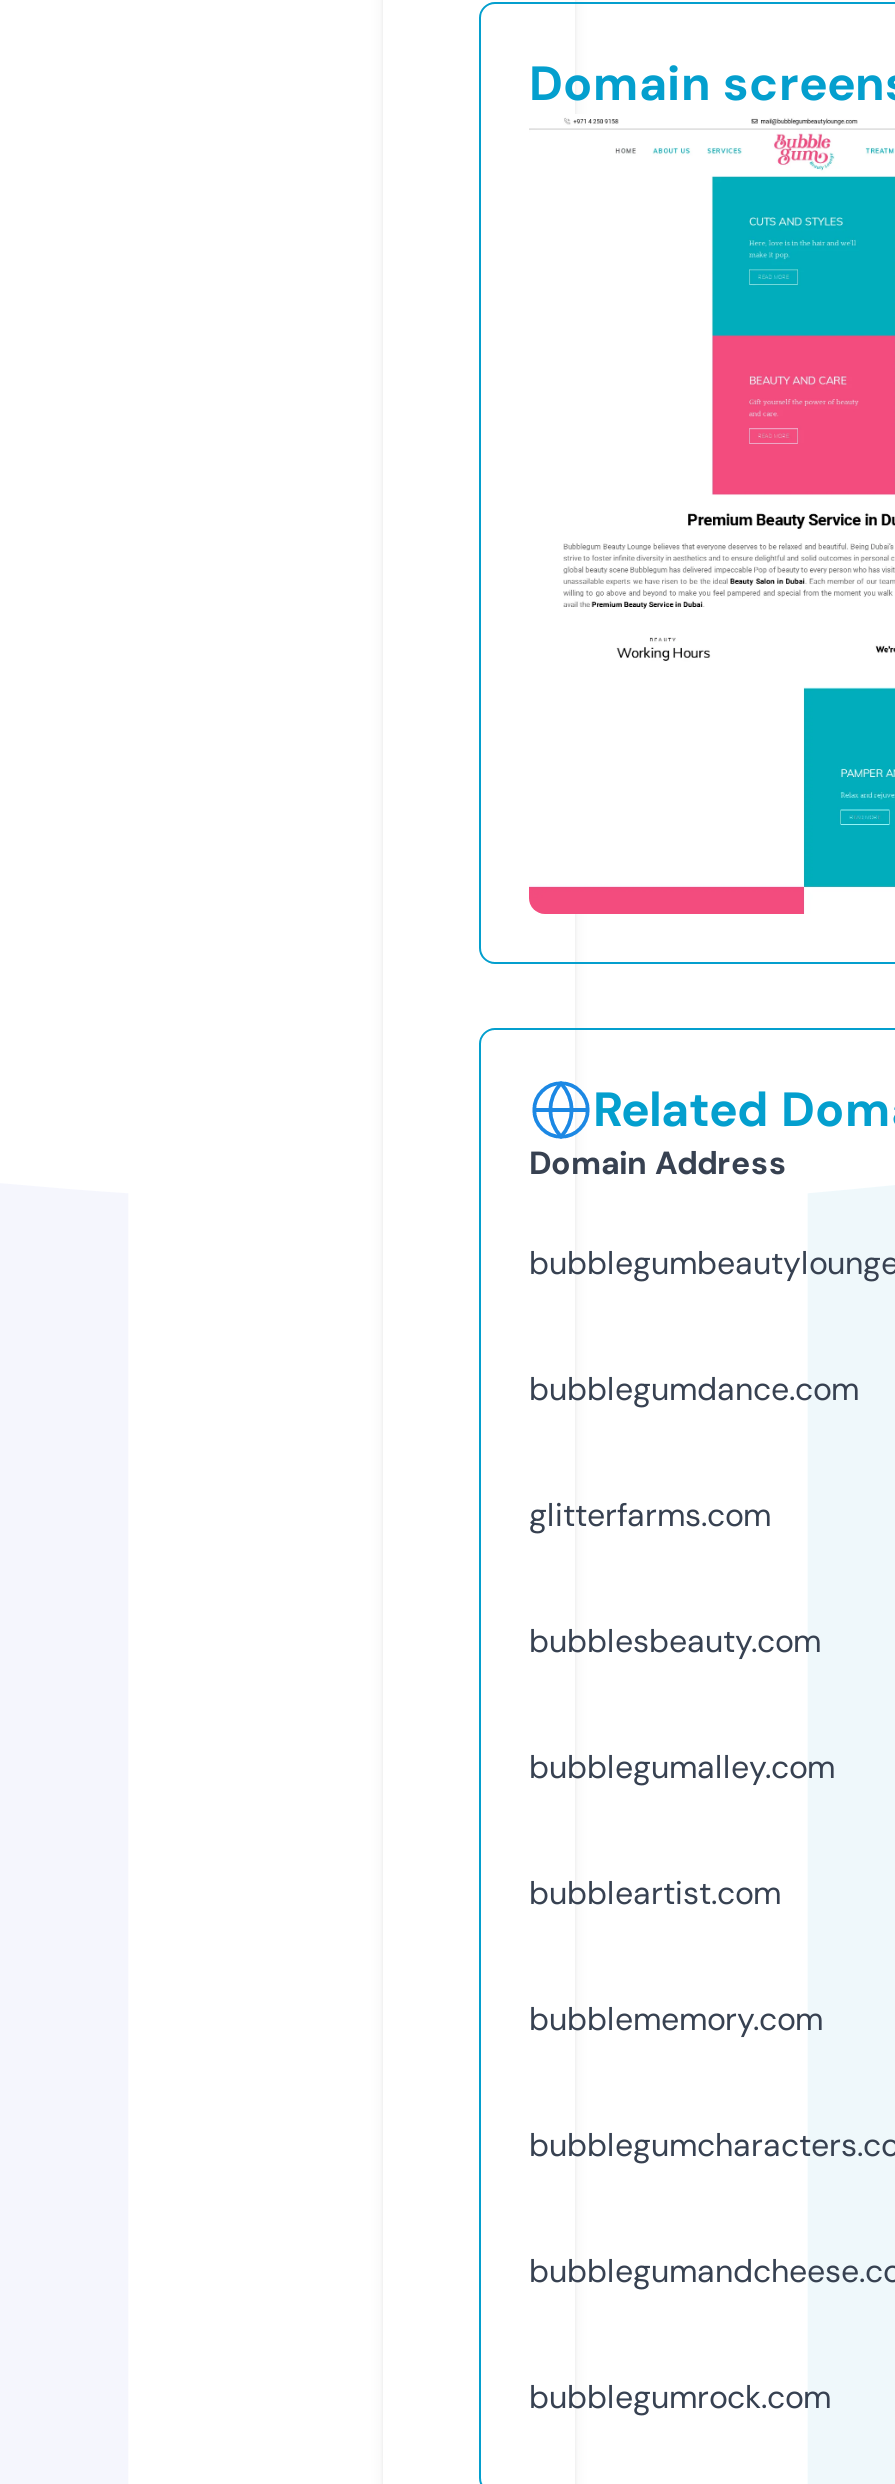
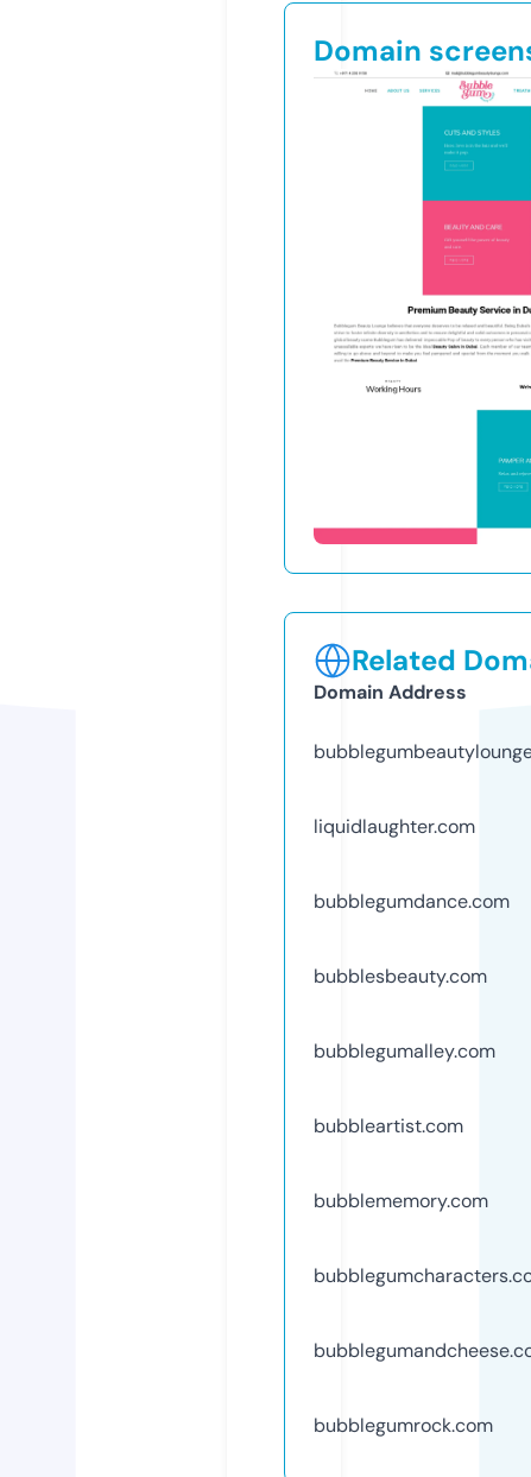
none -> [314,814,475,839] liquidlaughter.com
moved [529,1368,859,1410] -> [314,889,510,914]: bubblegumdance.com
[529,1494,771,1536] glitterfarms.com -> none

